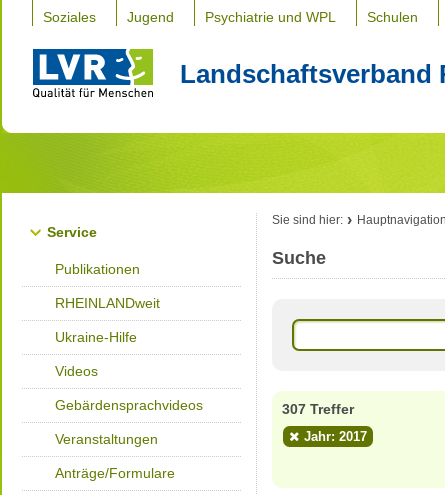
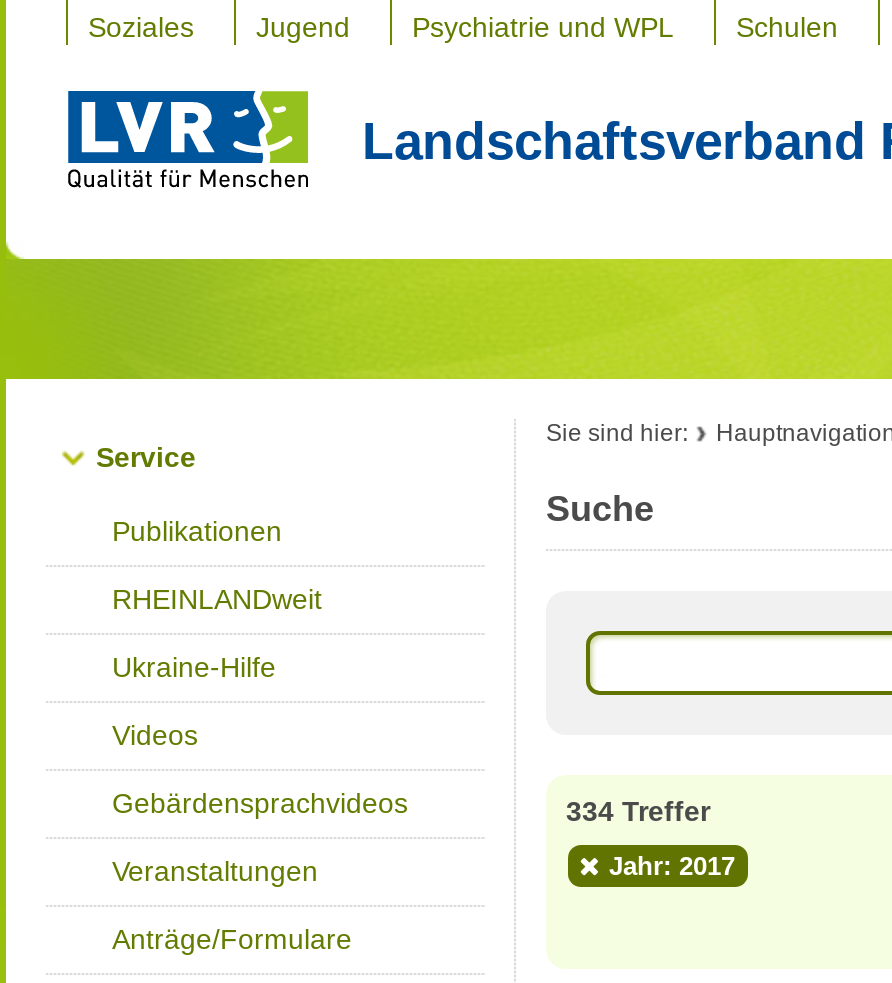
[282,401,354,417] 307 Treffer -> [566,795,710,827] 334 Treffer

